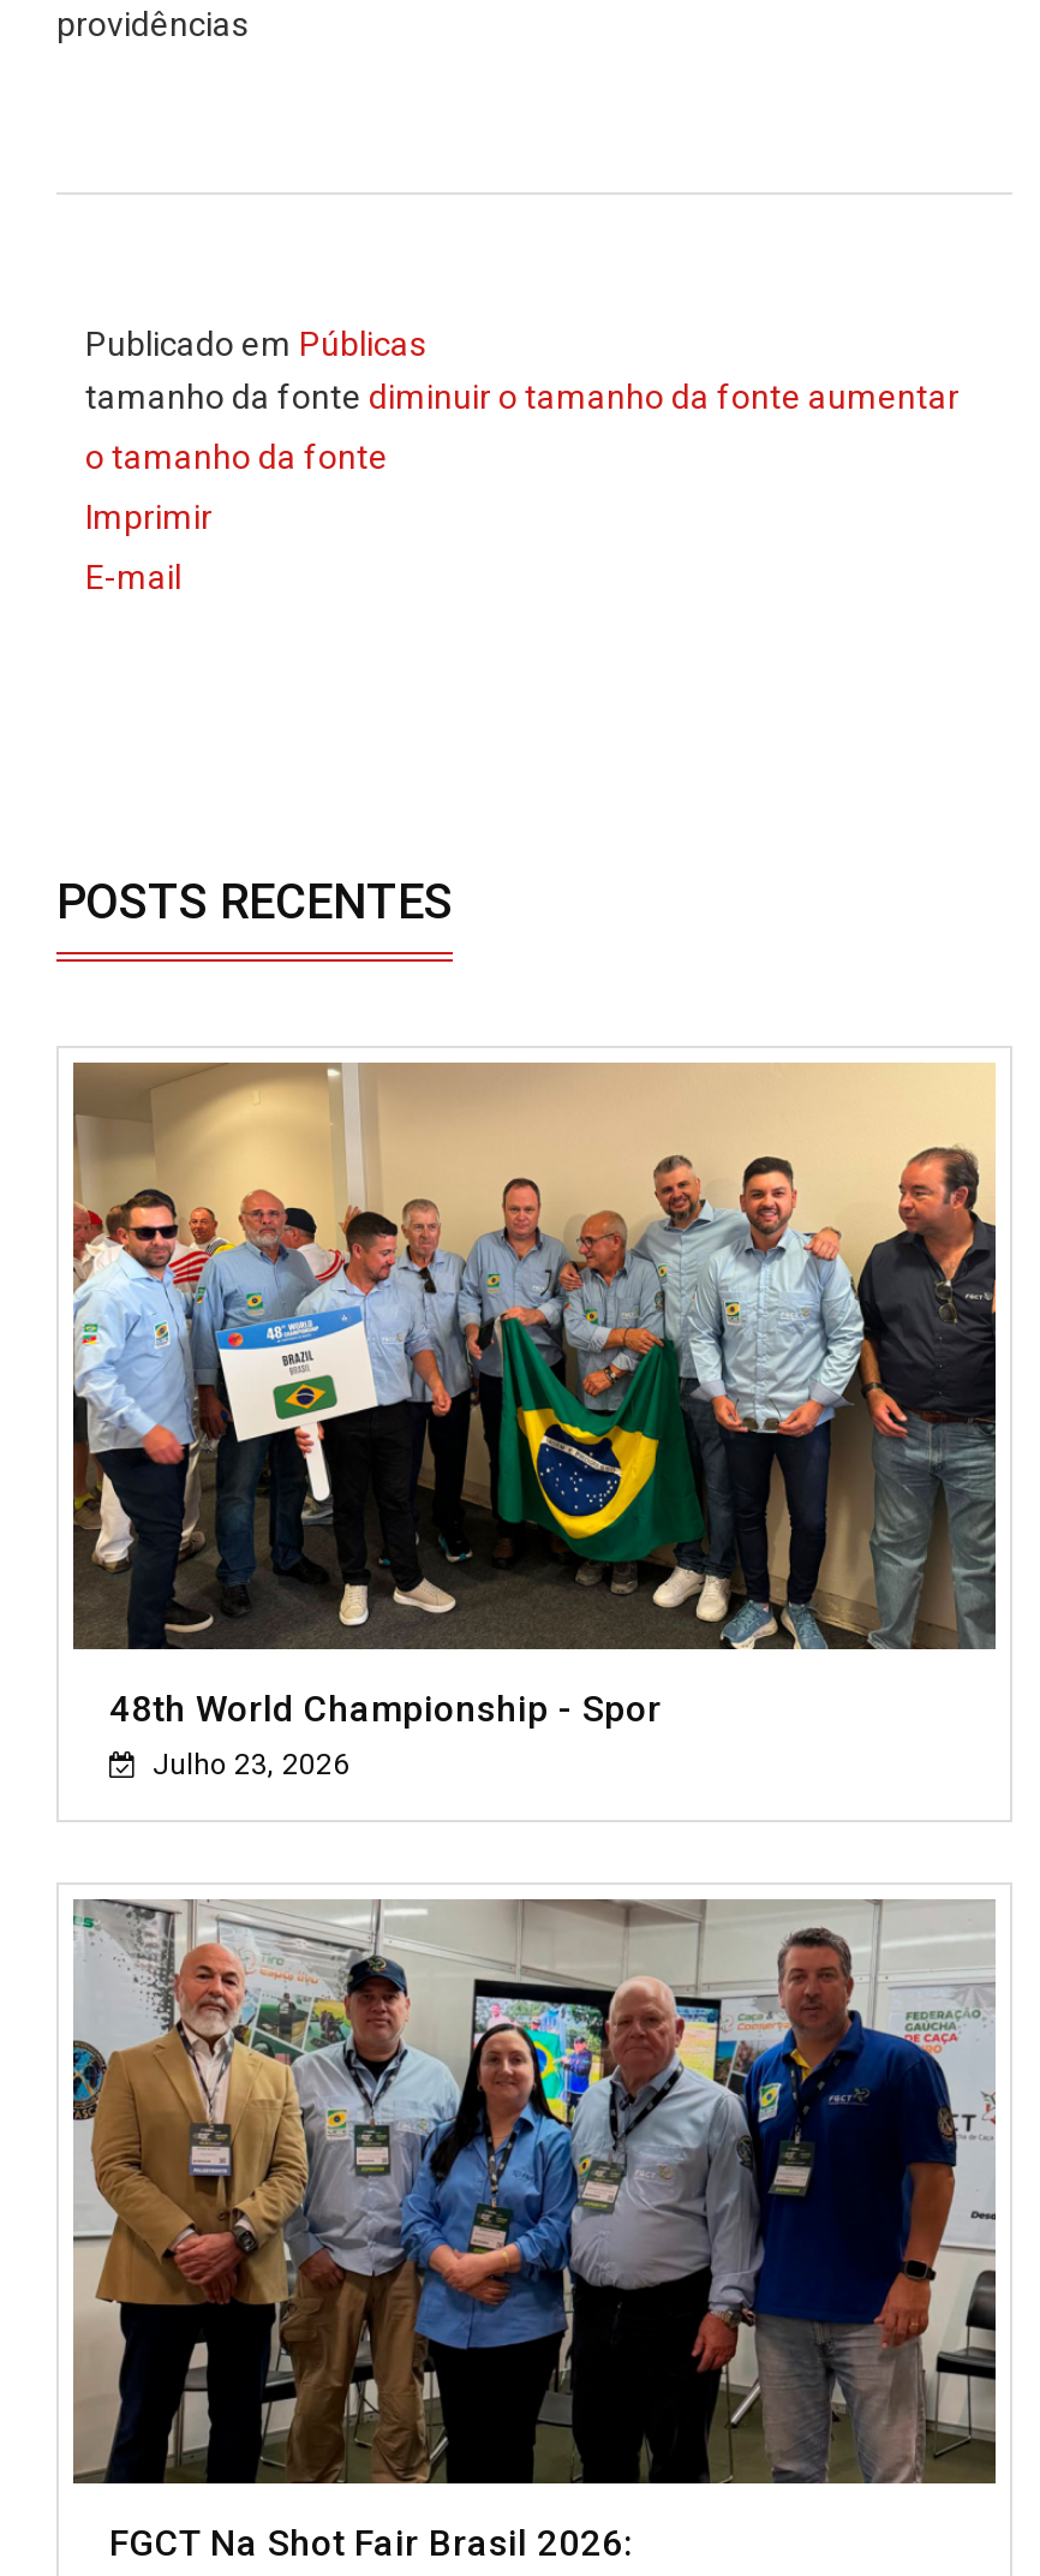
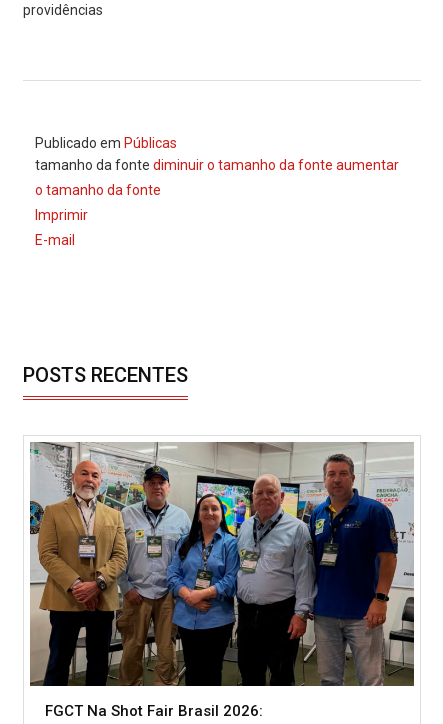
[71,1063,998,1781] [image] | 48th World Championship - Spor | Julho 23, 2026 -> none

